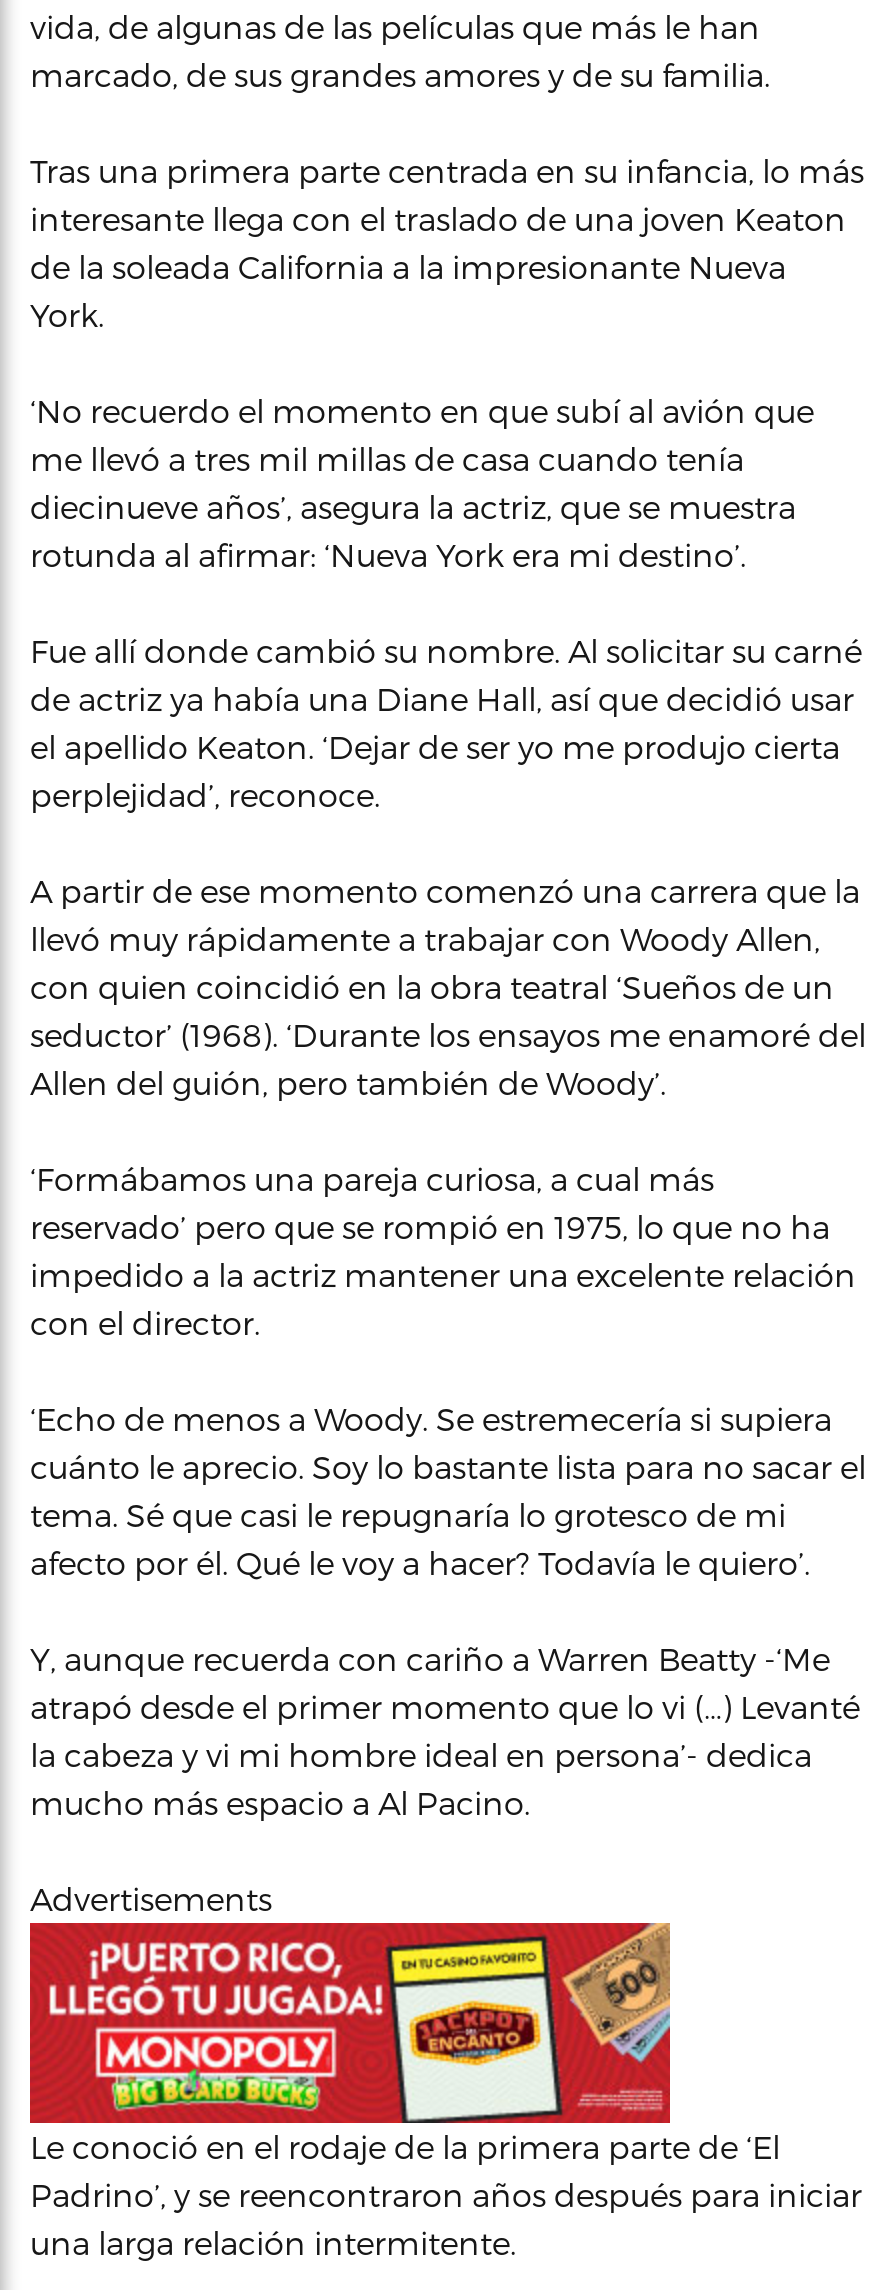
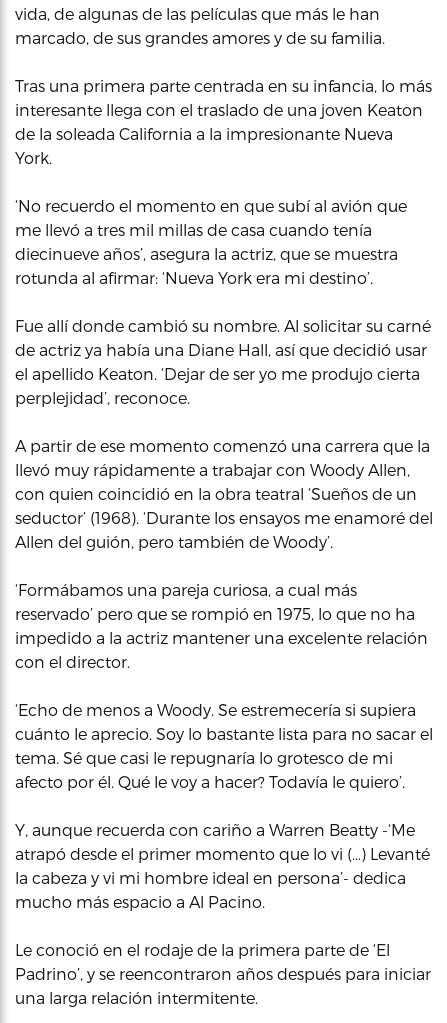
[30,1879,272,1917] Advertisements -> none
[28,1920,672,2122] [image] -> none

